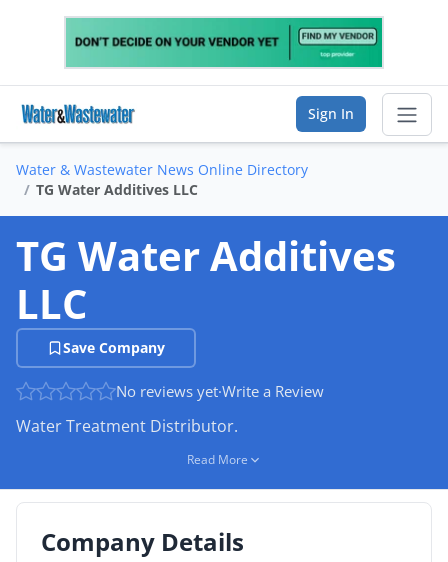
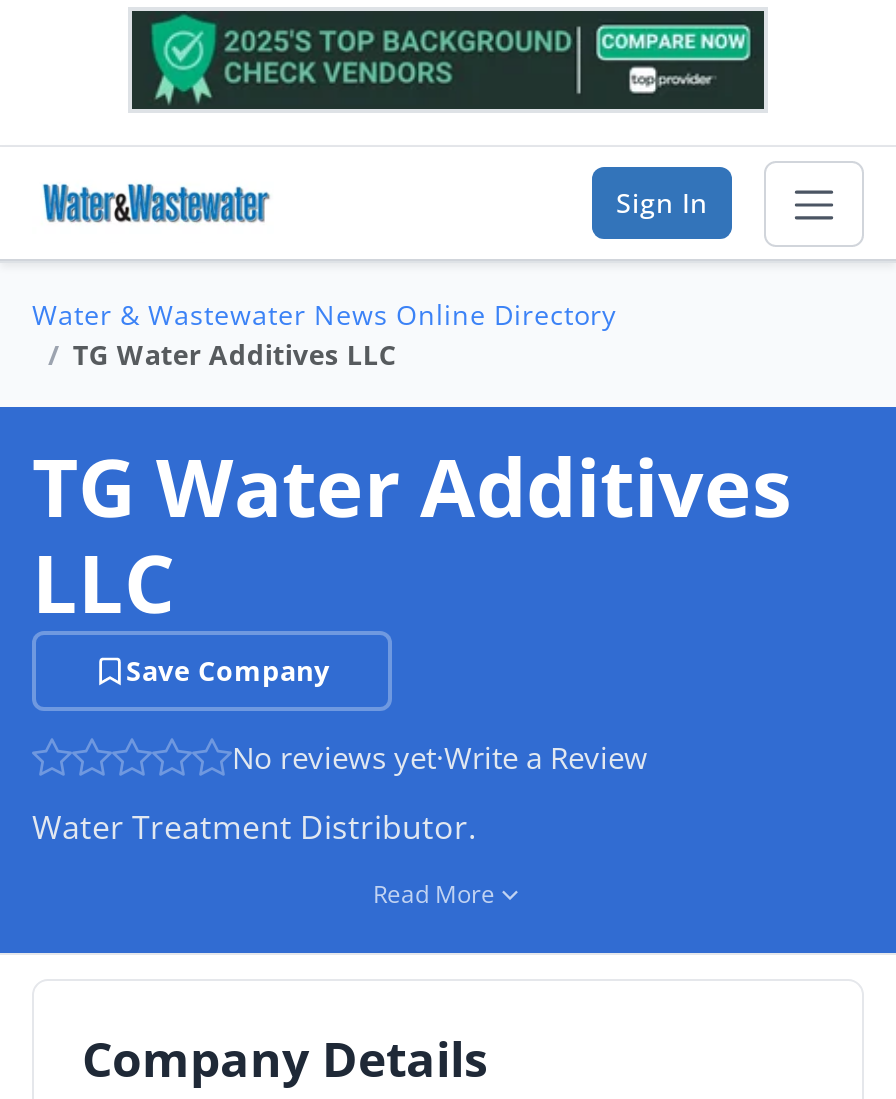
[65,17,383,68] [image] -> [130,9,766,111] [image]

